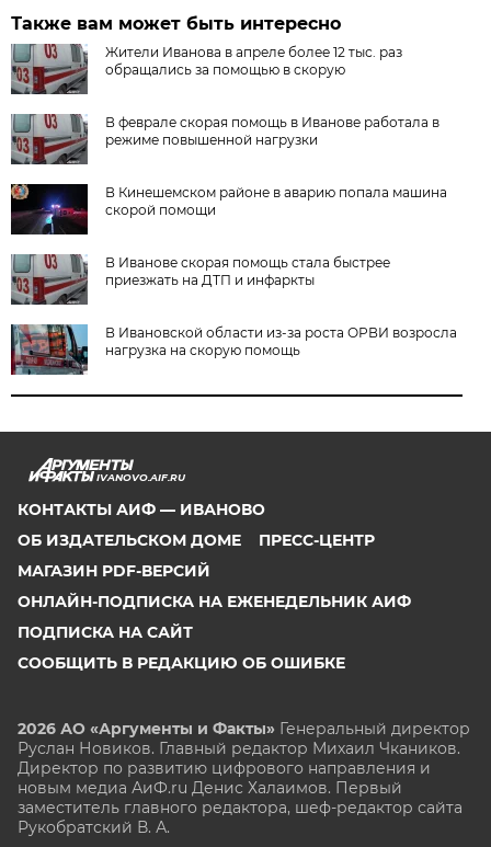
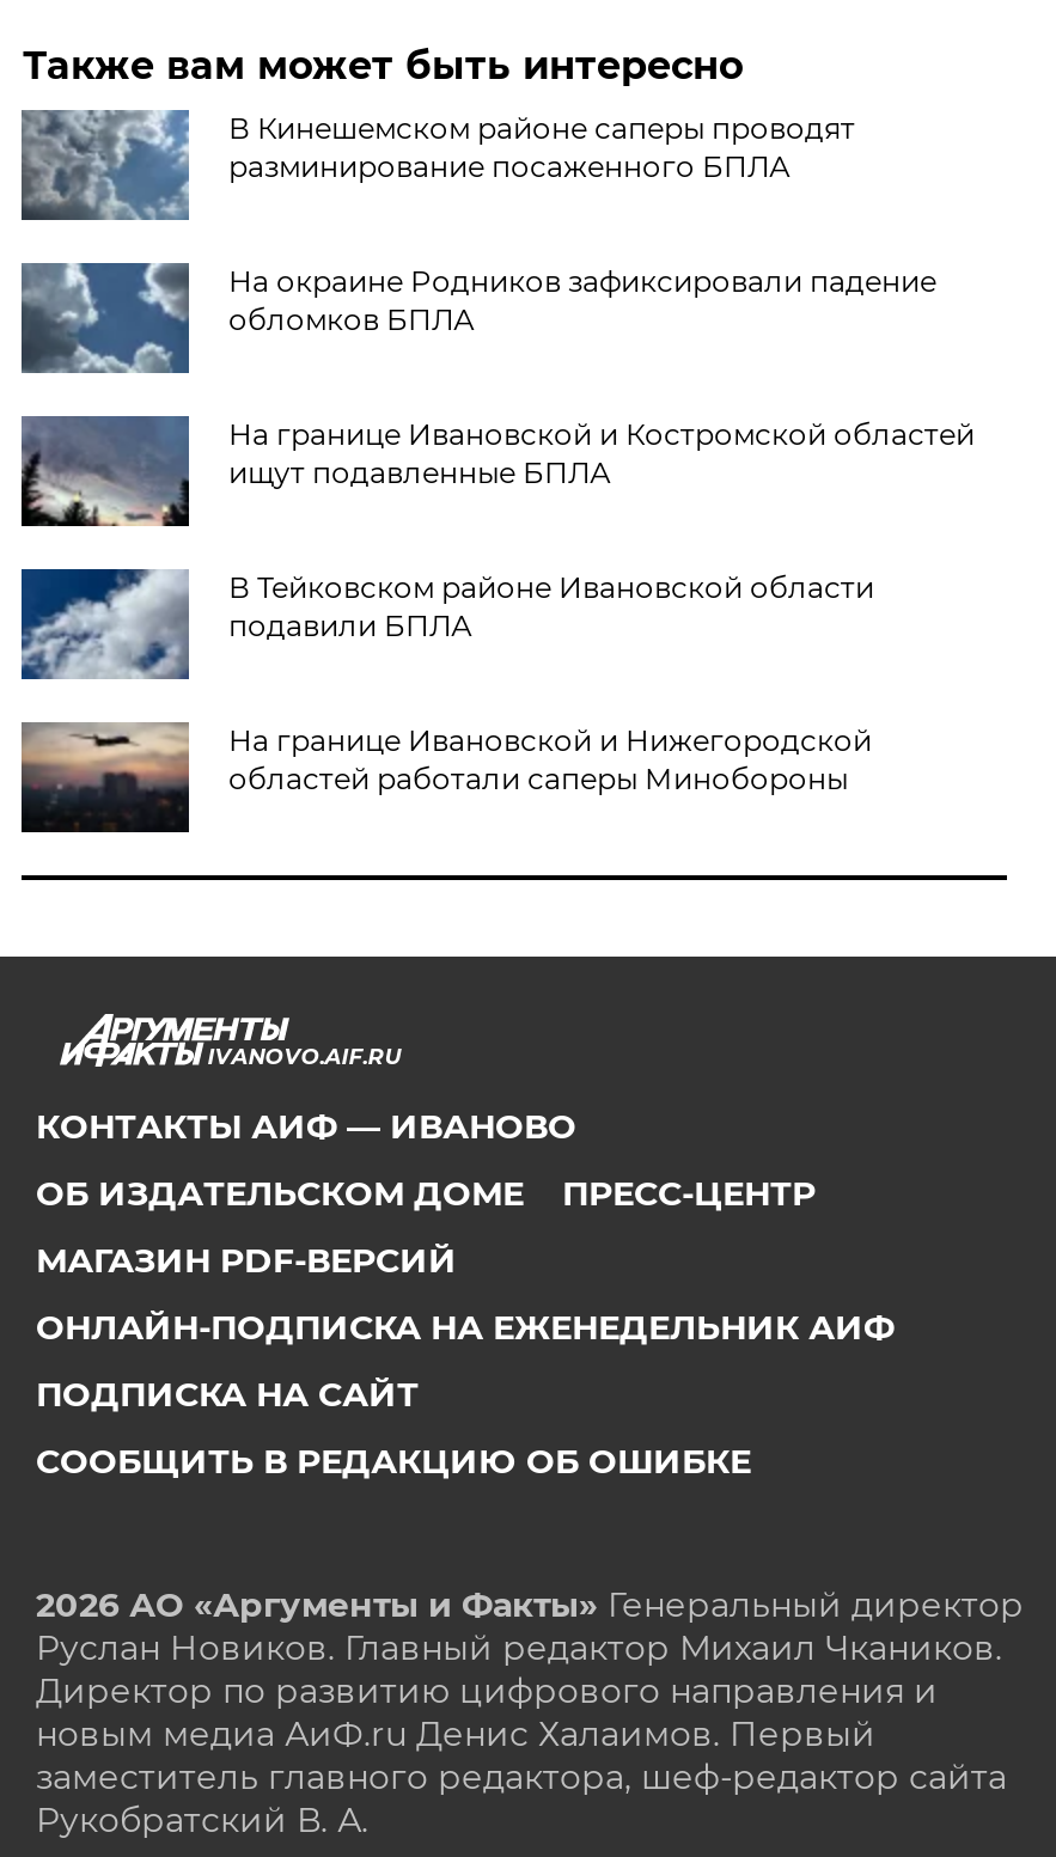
[11,43,403,95] [image] | Жители Иванова в апреле более 12 тыс. раз | обращались за помощью в скорую -> [24,108,855,222] [image] | В Кинешемском районе саперы проводят | разминирование посаженного БПЛА
[11,113,440,165] [image] | В феврале скорая помощь в Иванове работала в | режиме повышенной нагрузки -> [19,261,936,375] [image] | На окраине Родников зафиксировали падение | обломков БПЛА
[10,183,448,236] [image] | В Кинешемском районе в аварию попала машина | скорой помощи -> [19,414,974,529] [image] | На границе Ивановской и Костромской областей | ищут подавленные БПЛА
[11,253,391,305] [image] | В Иванове скорая помощь стала быстрее | приезжать на ДТП и инфаркты -> [19,567,874,679] [image] | В Тейковском районе Ивановской области | подавили БПЛА
[10,324,457,376] [image] | В Ивановской области из-за роста ОРВИ возросла | нагрузка на скорую помощь -> [19,720,872,835] [image] | На границе Ивановской и Нижегородской | областей работали саперы Минобороны

